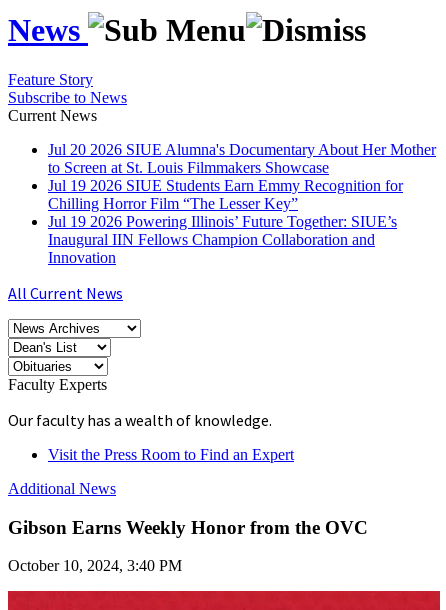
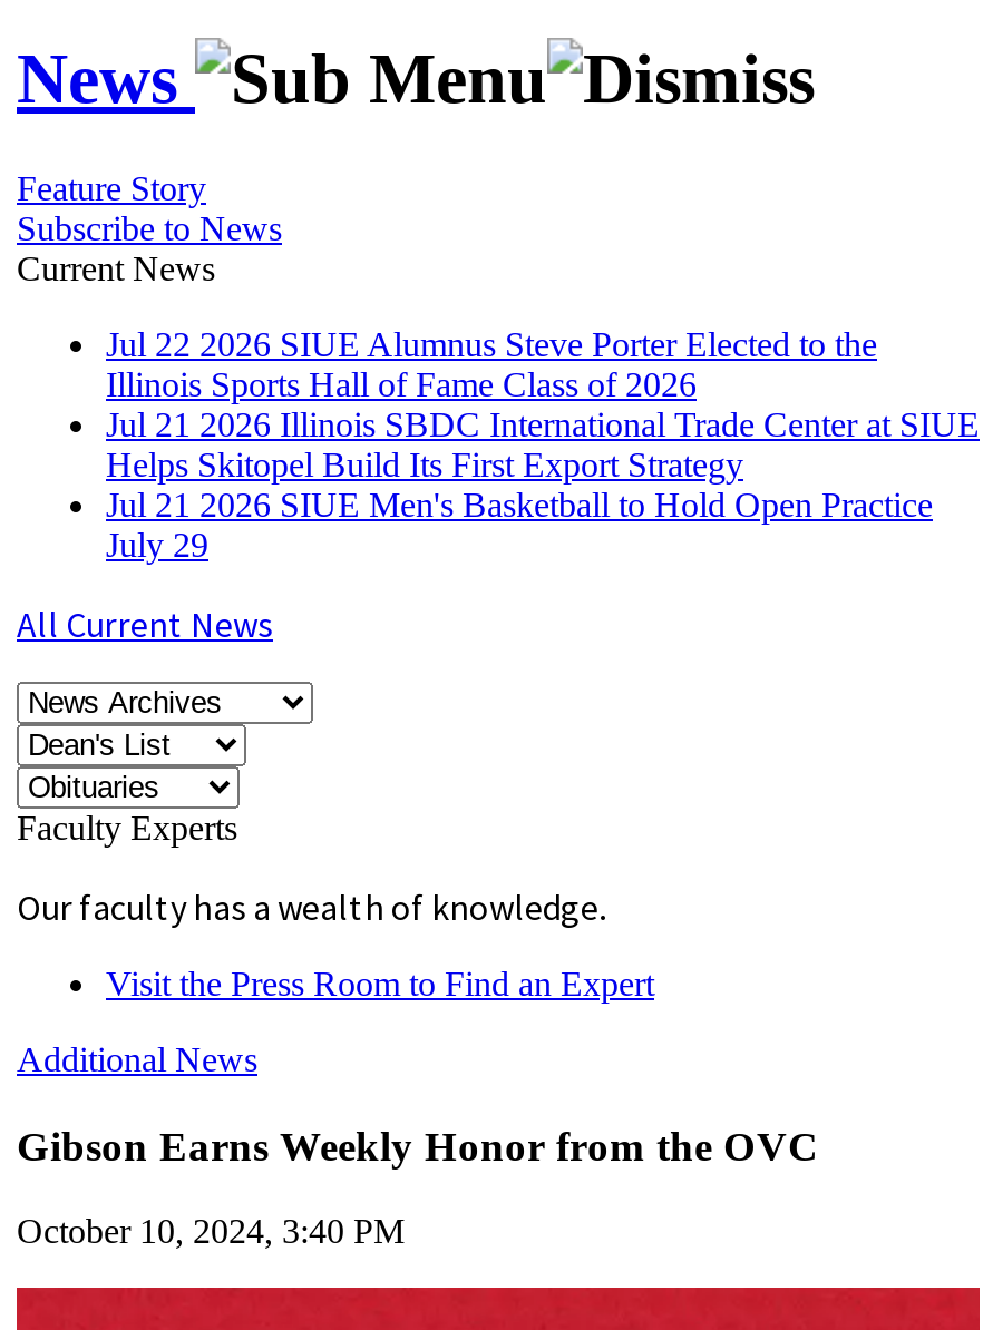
[48,141,436,266] Jul 20 2026 SIUE Alumna's Documentary About Her Mother | to Screen at St. Louis Filmmakers Showcase | Jul 19 2026 SIUE Students Earn Emmy Recognition for | Chilling Horror Film “The Lesser Key” | Jul 19 2026 Powering Illinois’ Future Together: SIUE’s | Inaugural IIN Fellows Champion Collaboration and | Innovation -> [106,325,980,563] Jul 22 2026 SIUE Alumnus Steve Porter Elected to the | Illinois Sports Hall of Fame Class of 2026 | Jul 21 2026 Illinois SBDC International Trade Center at SIUE | Helps Skitopel Build Its First Export Strategy | Jul 21 2026 SIUE Men's Basketball to Hold Open Practice | July 29

